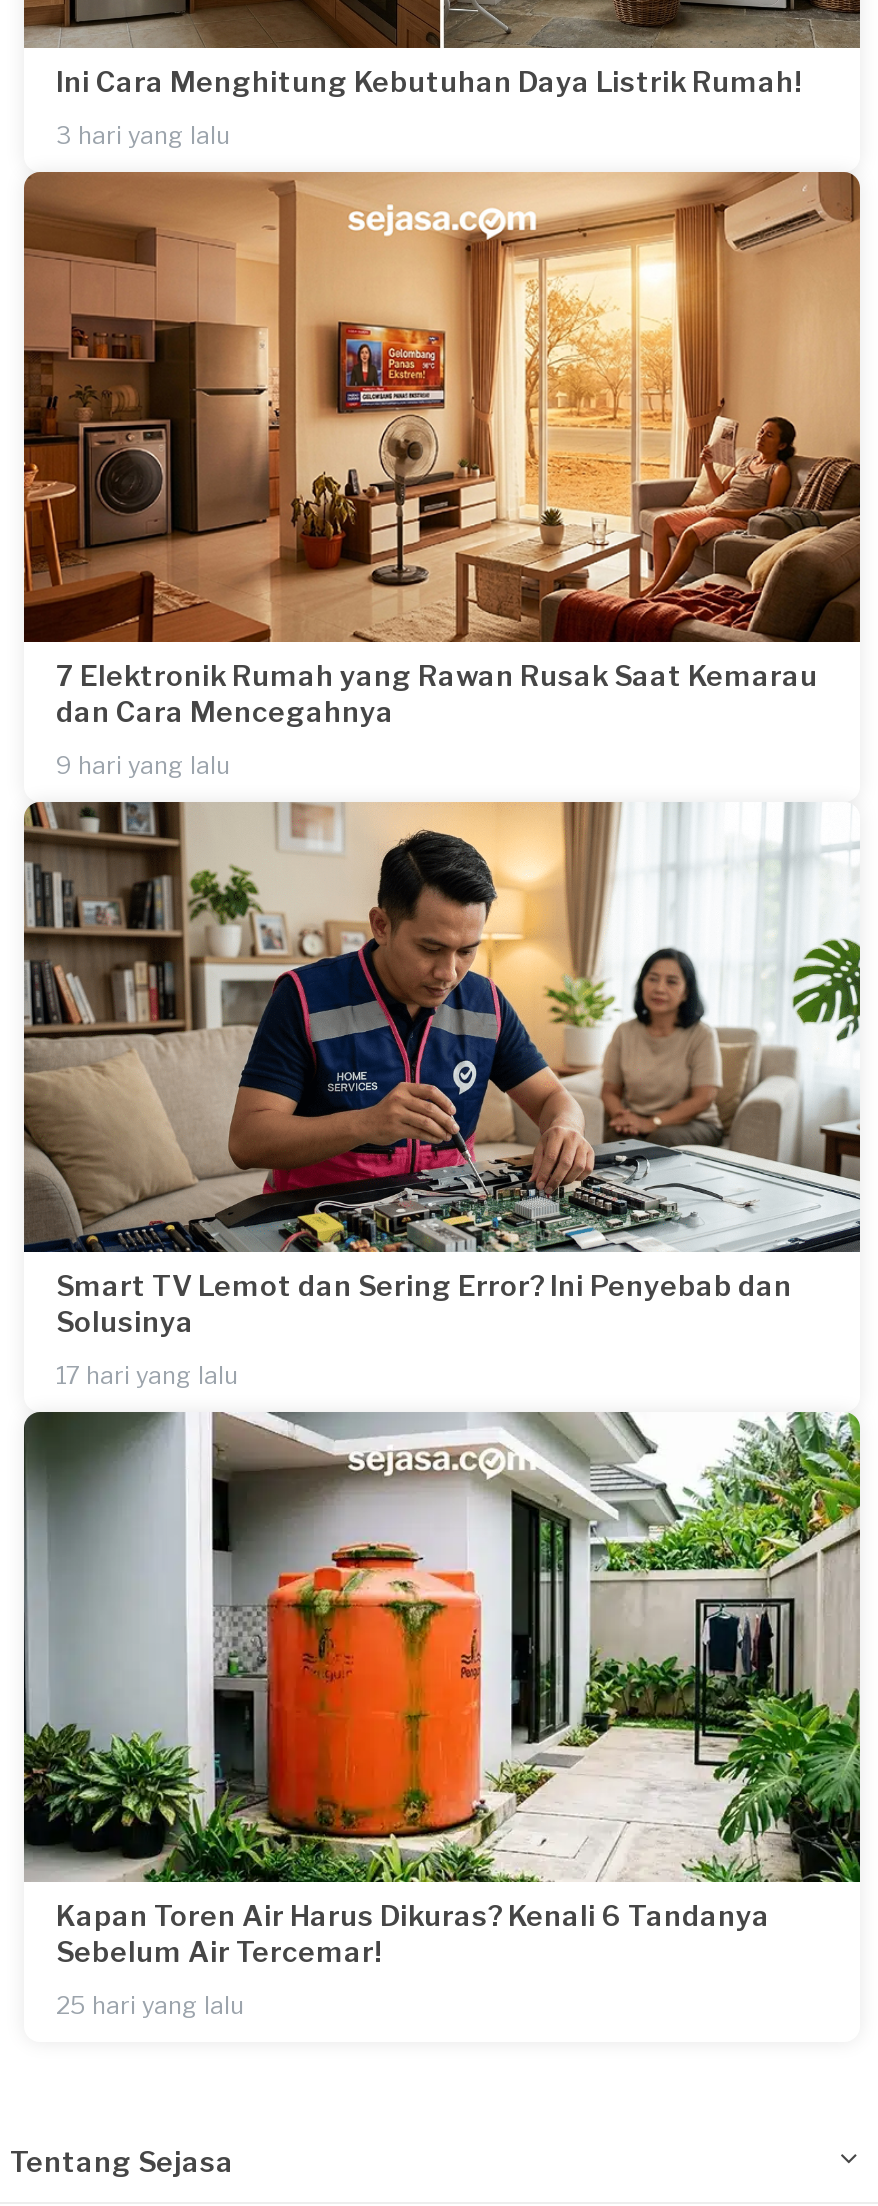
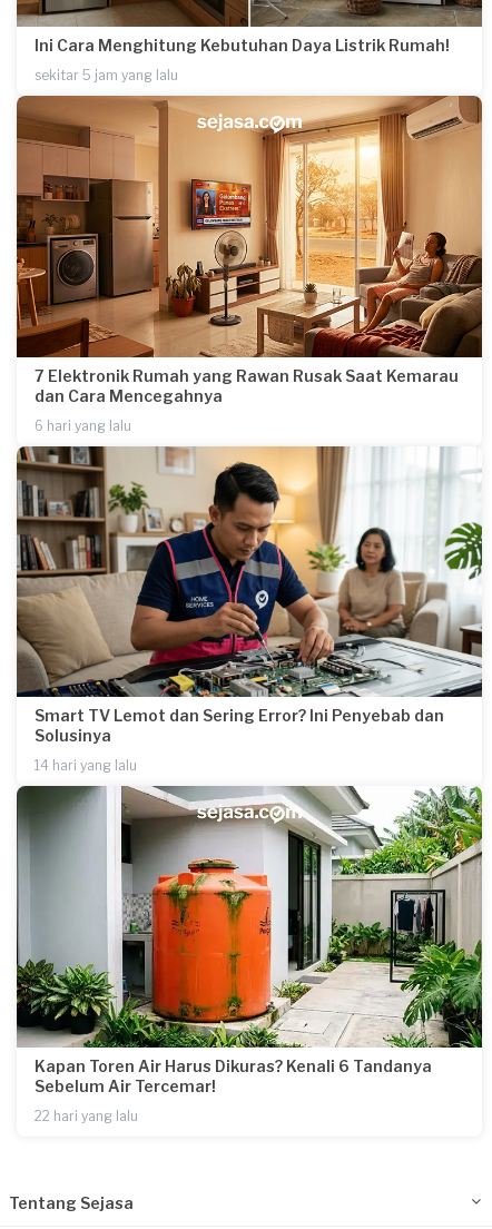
[56,121,230,151] 3 hari yang lalu -> [35,67,178,84] sekitar 5 jam yang lalu
[56,751,230,781] 9 hari yang lalu -> [35,418,131,435] 6 hari yang lalu
[56,1360,238,1390] 17 hari yang lalu -> [35,757,137,774] 14 hari yang lalu
[56,1991,244,2021] 25 hari yang lalu -> [35,1108,138,1125] 22 hari yang lalu

